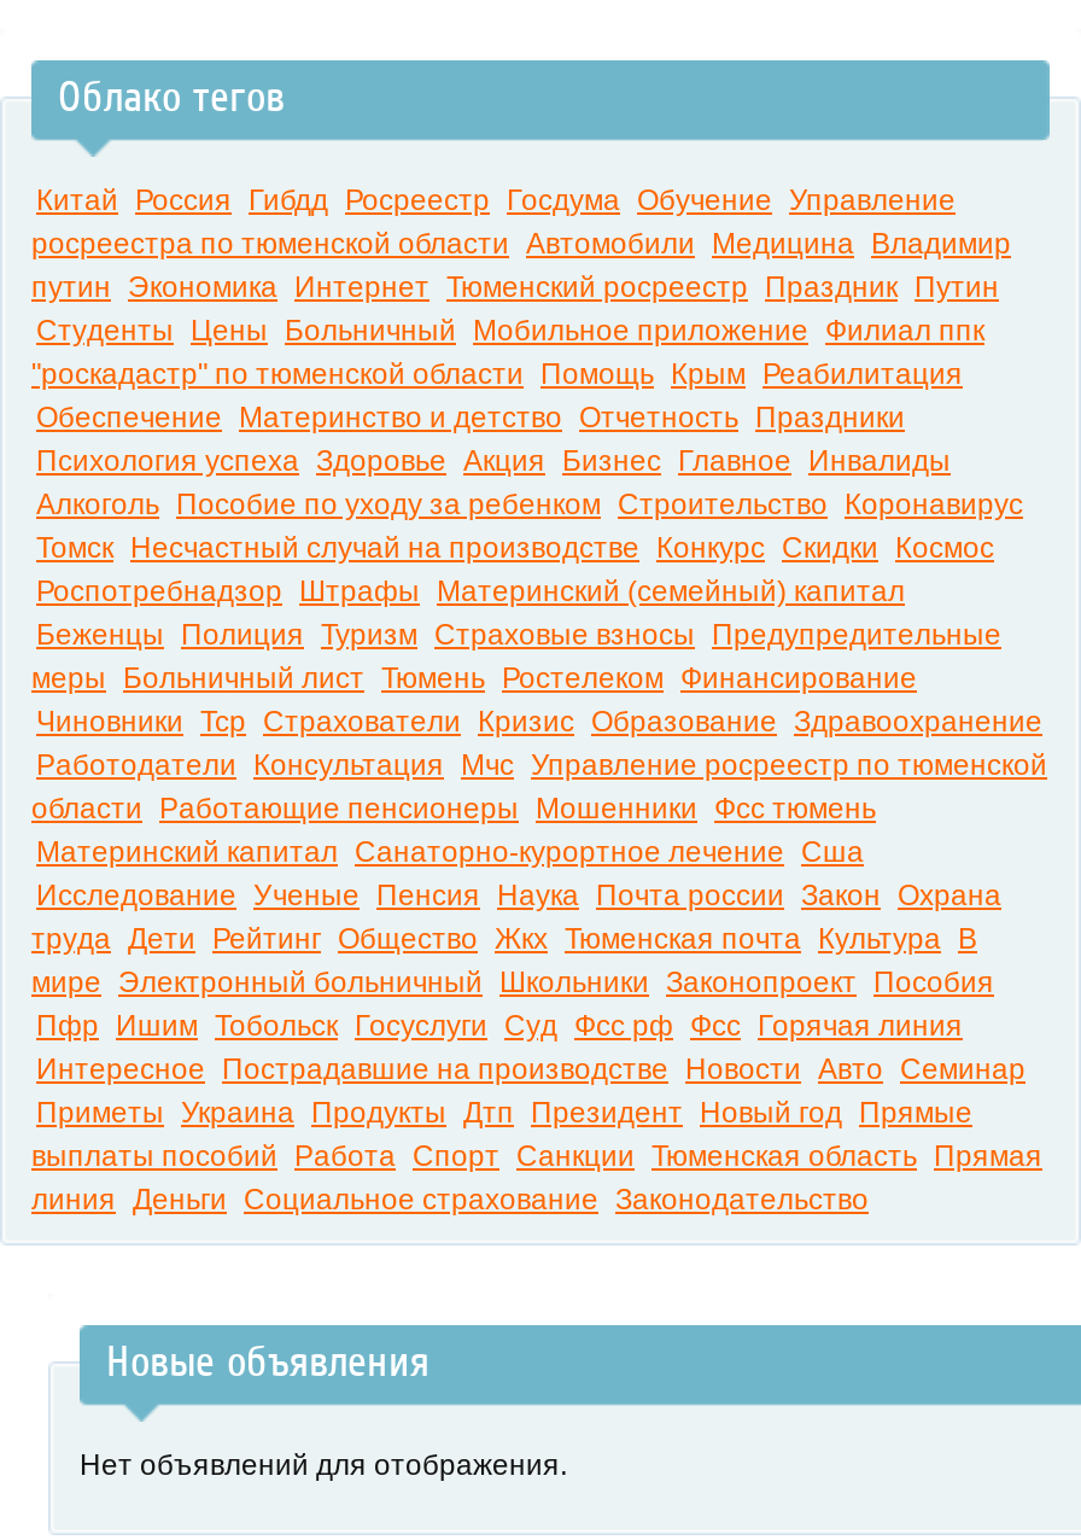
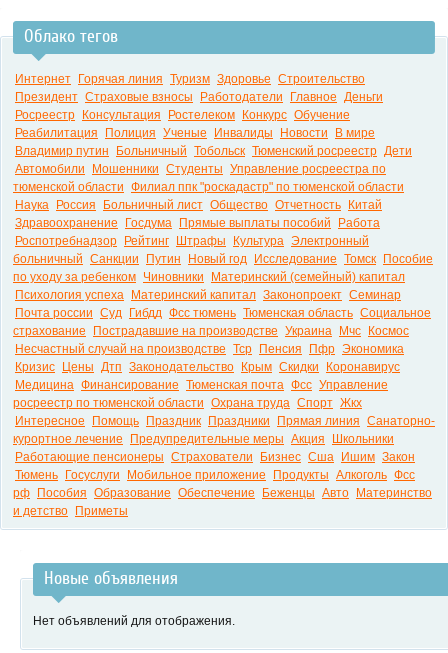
[31,183,1047,1217] Китай Россия Гибдд Росреестр Госдума Обучение Управление | росреестра по тюменской области Автомобили Медицина Владимир | путин Экономика Интернет Тюменский росреестр Праздник Путин | Студенты Цены Больничный Мобильное приложение Филиал ппк | "роскадастр" по тюменской области Помощь Крым Реабилитация | Обеспечение Материнство и детство Отчетность Праздники | Психология успеха Здоровье Акция Бизнес Главное Инвалиды | Алкоголь Пособие по уходу за ребенком Строительство Коронавирус | Томск Несчастный случай на производстве Конкурс Скидки Космос | Роспотребнадзор Штрафы Материнский (семейный) капитал | Беженцы Полиция Туризм Страховые взносы Предупредительные | меры Больничный лист Тюмень Ростелеком Финансирование | Чиновники Тср Страхователи Кризис Образование Здравоохранение | Работодатели Консультация Мчс Управление росреестр по тюменской | области Работающие пенсионеры Мошенники Фсс тюмень | Материнский капитал Санаторно-курортное лечение Сша | Исследование Ученые Пенсия Наука Почта россии Закон Охрана | труда Дети Рейтинг Общество Жкх Тюменская почта Культура В | мире Электронный больничный Школьники Законопроект Пособия | Пфр Ишим Тобольск Госуслуги Суд Фсс рф Фсс Горячая линия | Интересное Пострадавшие на производстве Новости Авто Семинар | Приметы Украина Продукты Дтп Президент Новый год Прямые | выплаты пособий Работа Спорт Санкции Тюменская область Прямая | линия Деньги Социальное страхование Законодательство -> [13,72,435,518] Интернет Горячая линия Туризм Здоровье Строительство | Президент Страховые взносы Работодатели Главное Деньги | Росреестр Консультация Ростелеком Конкурс Обучение | Реабилитация Полиция Ученые Инвалиды Новости В мире | Владимир путин Больничный Тобольск Тюменский росреестр Дети | Автомобили Мошенники Студенты Управление росреестра по | тюменской области Филиал ппк "роскадастр" по тюменской области | Наука Россия Больничный лист Общество Отчетность Китай | Здравоохранение Госдума Прямые выплаты пособий Работа | Роспотребнадзор Рейтинг Штрафы Культура Электронный | больничный Санкции Путин Новый год Исследование Томск Пособие | по уходу за ребенком Чиновники Материнский (семейный) капитал | Психология успеха Материнский капитал Законопроект Семинар | Почта россии Суд Гибдд Фсс тюмень Тюменская область Социальное | страхование Пострадавшие на производстве Украина Мчс Космос | Несчастный случай на производстве Тср Пенсия Пфр Экономика | Кризис Цены Дтп Законодательство Крым Скидки Коронавирус | Медицина Финансирование Тюменская почта Фсс Управление | росреестр по тюменской области Охрана труда Спорт Жкх | Интересное Помощь Праздник Праздники Прямая линия Санаторно- | курортное лечение Предупредительные меры Акция Школьники | Работающие пенсионеры Страхователи Бизнес Сша Ишим Закон | Тюмень Госуслуги Мобильное приложение Продукты Алкоголь Фсс | рф Пособия Образование Обеспечение Беженцы Авто Материнство | и детство Приметы

